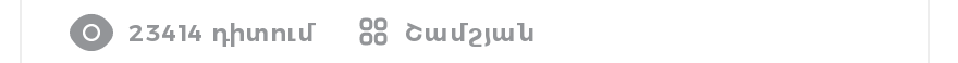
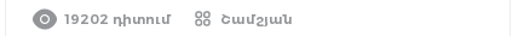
[128,17,316,47] 23414 դիտում -> [65,10,171,27] 19202 դիտում

